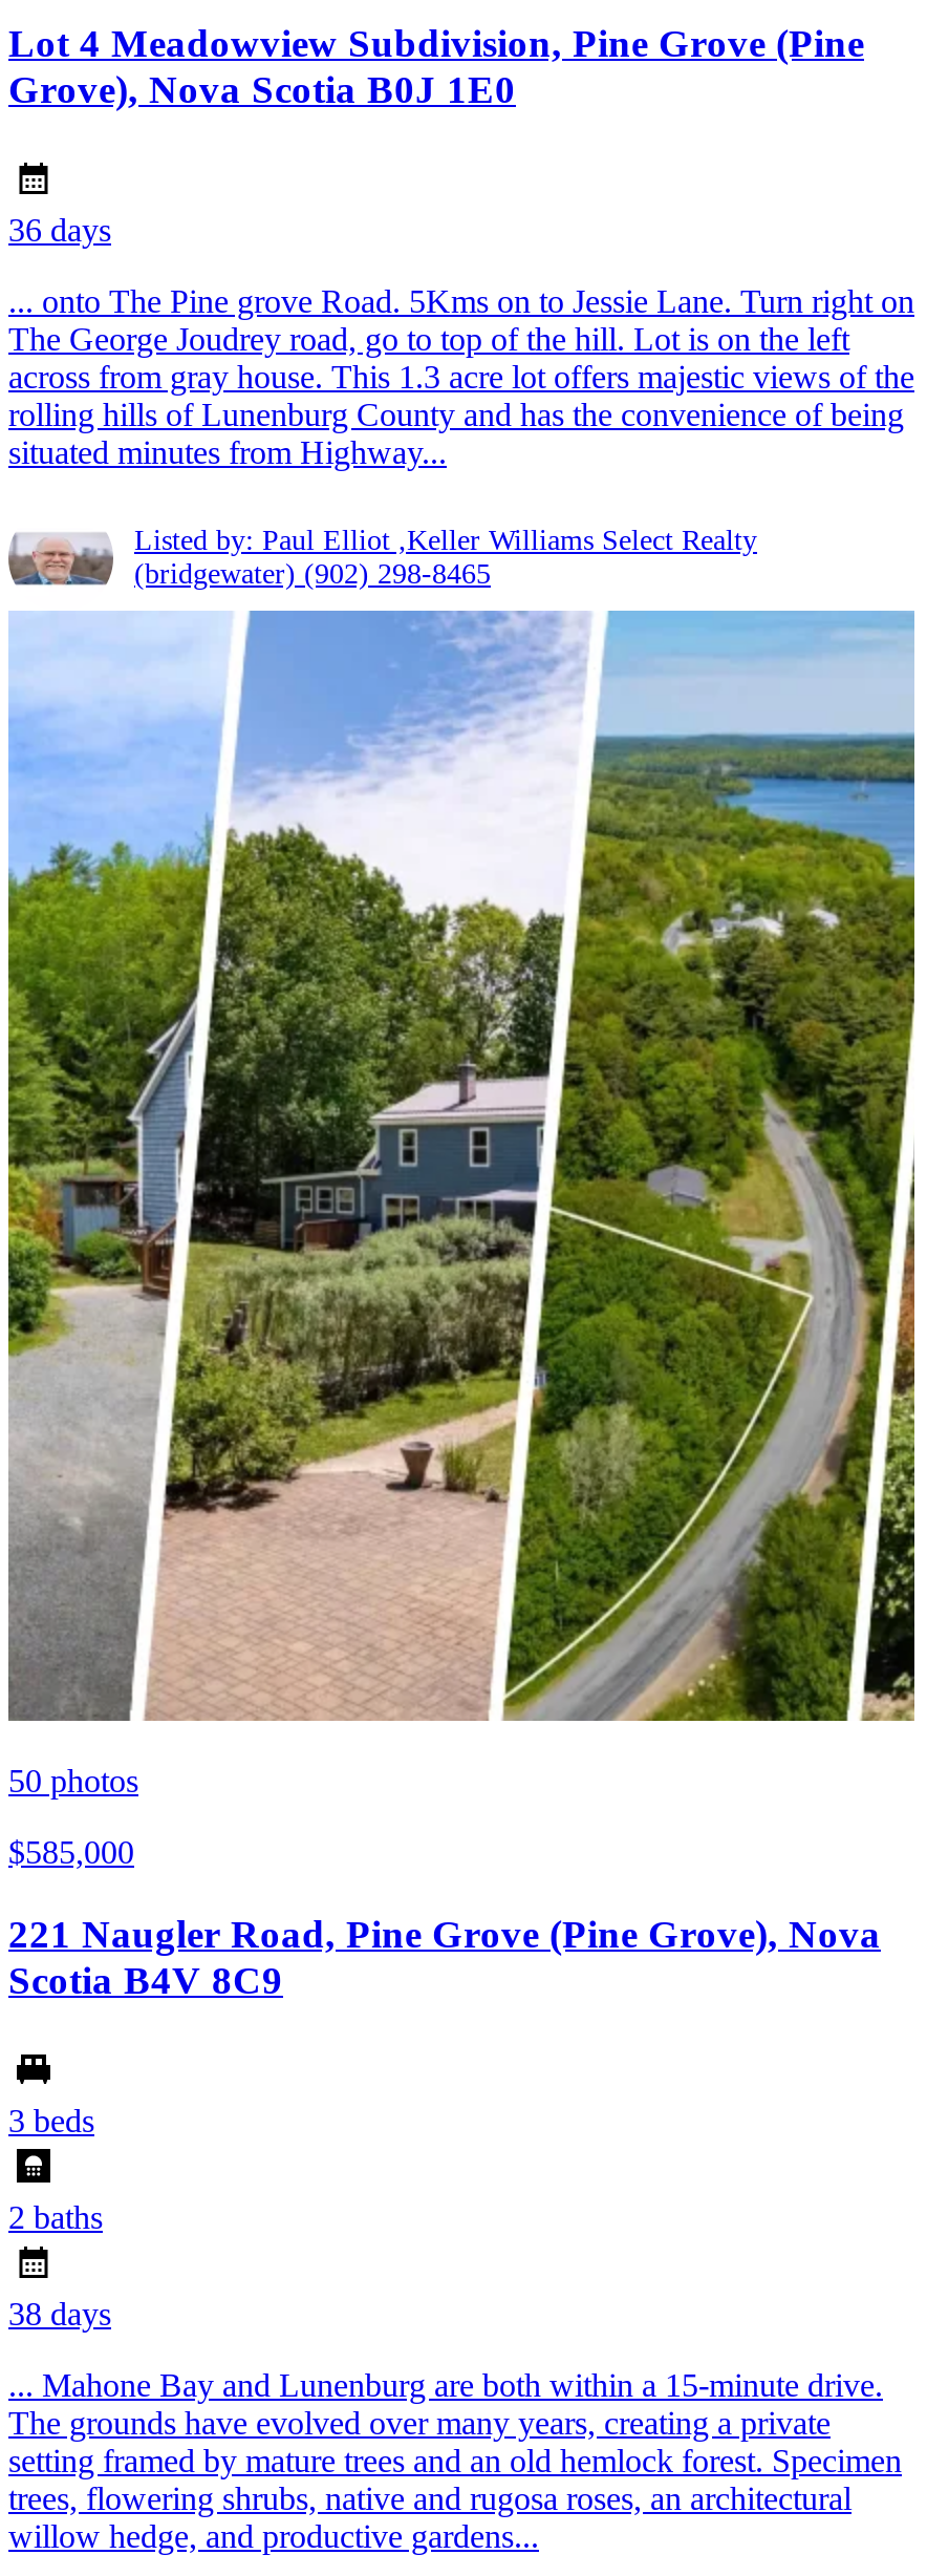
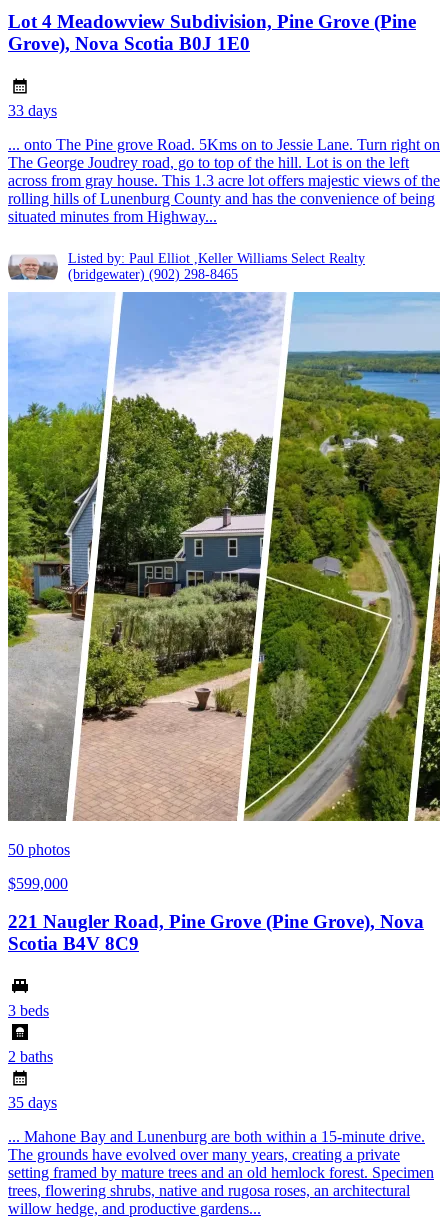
[8,213,111,248] 36 days -> [8,102,57,119] 33 days
[8,1835,134,1870] $585,000 -> [8,875,68,892] $599,000
[8,2295,111,2331] 38 days -> [8,1094,57,1111] 35 days

